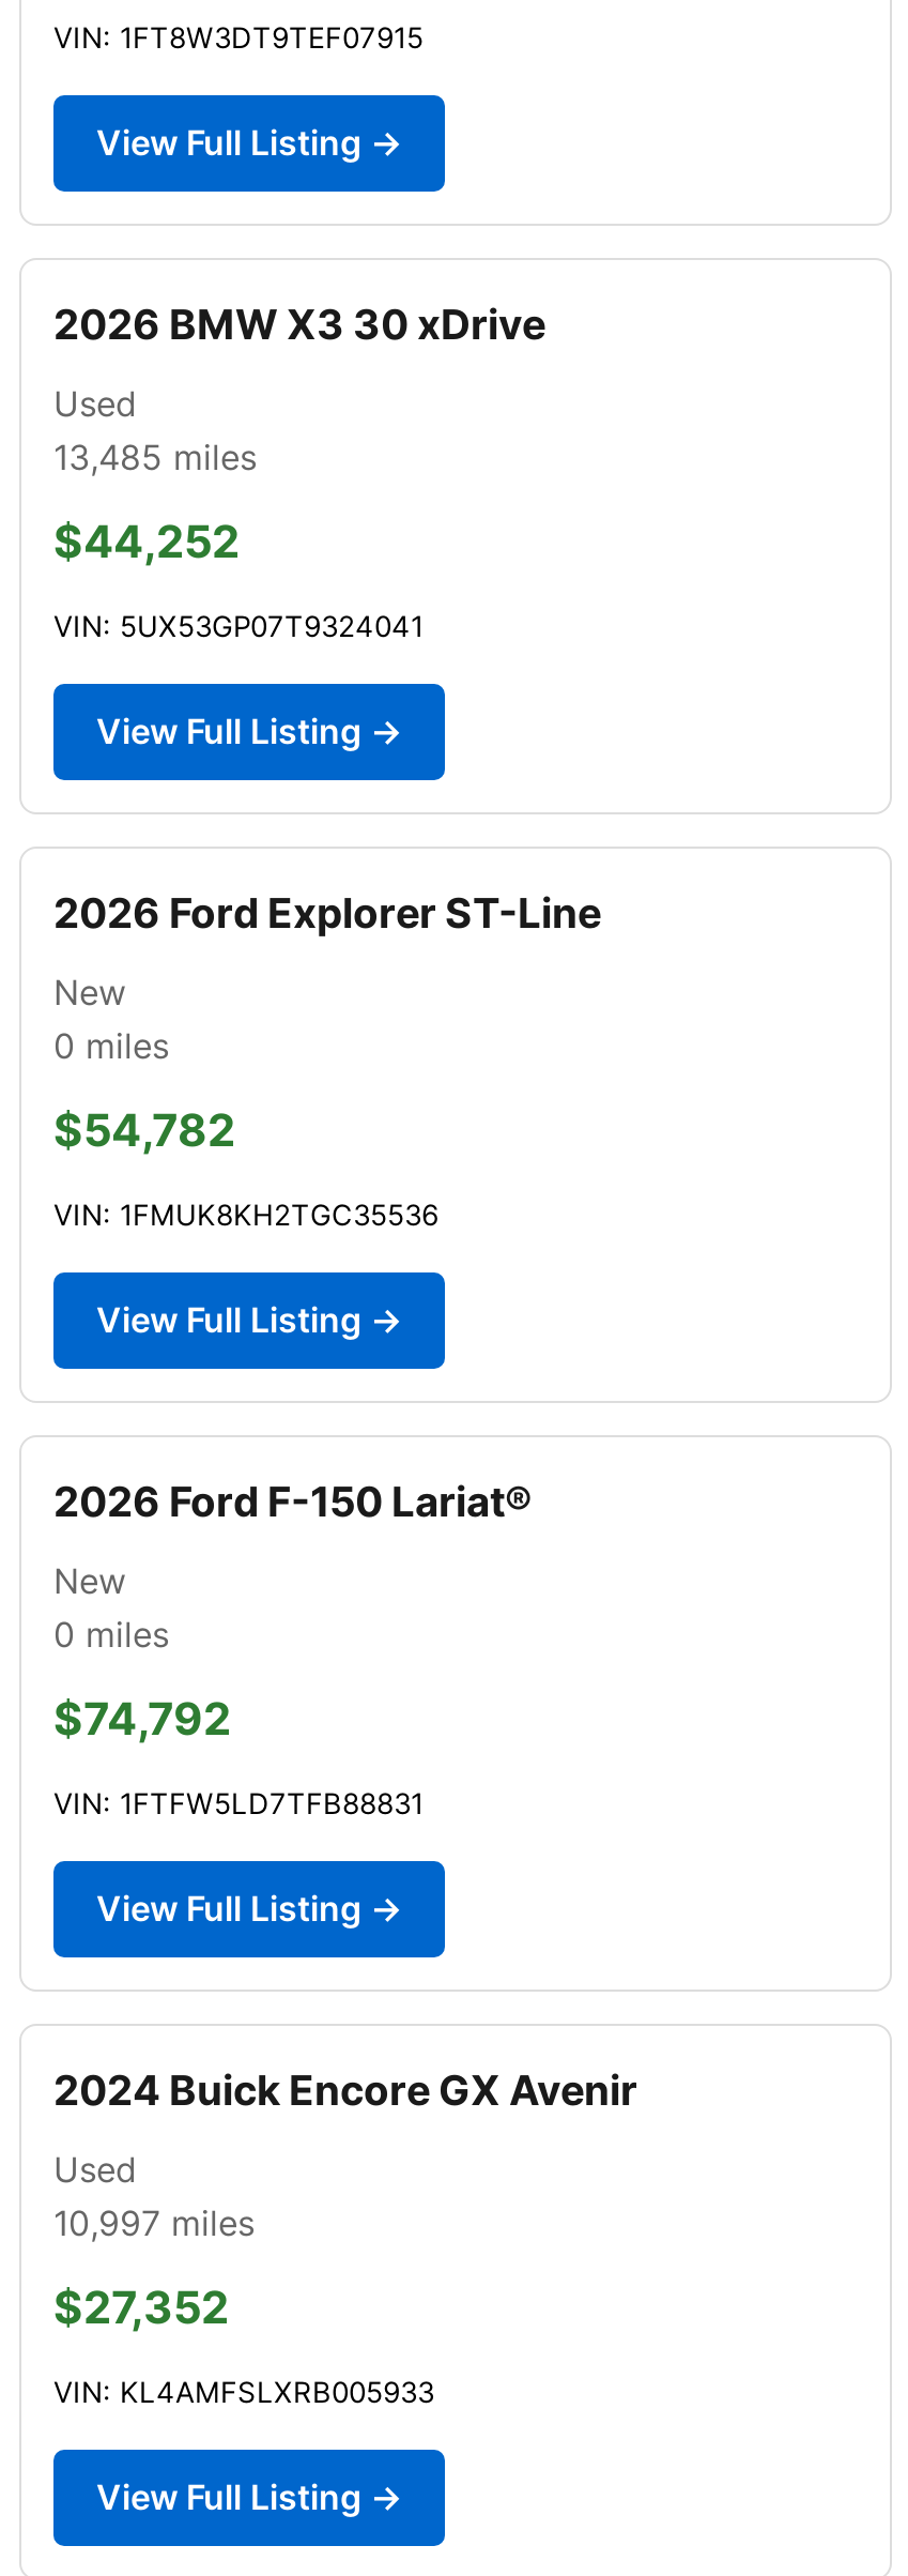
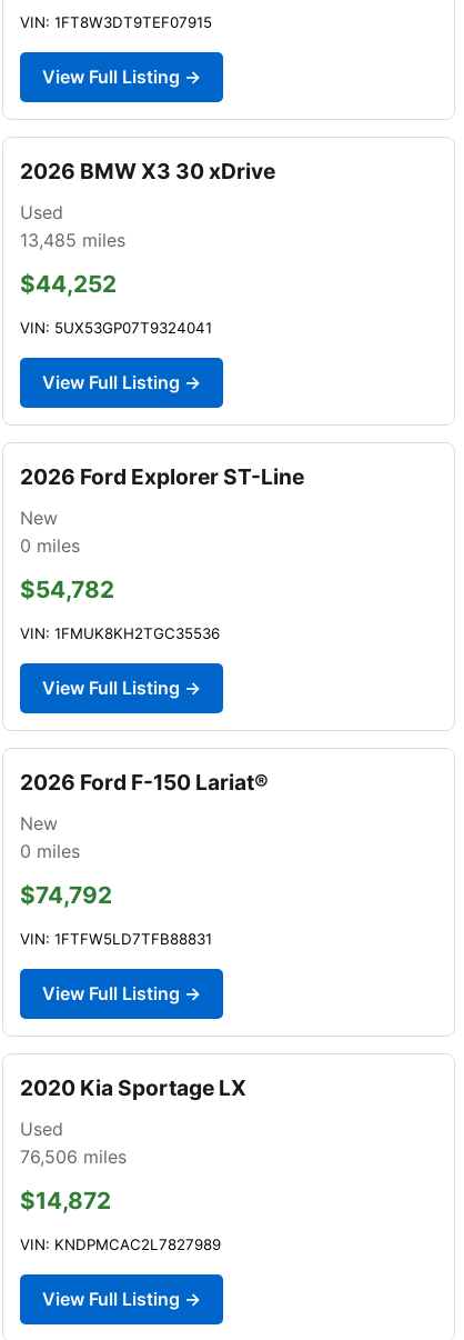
[53,2064,637,2116] 2024 Buick Encore GX Avenir -> [20,1074,246,1101] 2020 Kia Sportage LX
[53,2201,255,2244] 10,997 miles -> [20,1145,127,1168] 76,506 miles
[53,2280,229,2334] $27,352 -> [20,1187,111,1214] $14,872
[53,2375,434,2409] VIN: KL4AMFSLXRB005933 -> [20,1235,221,1253] VIN: KNDPMCAC2L7827989

